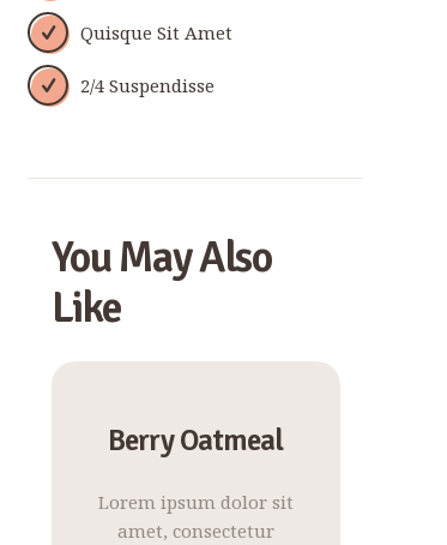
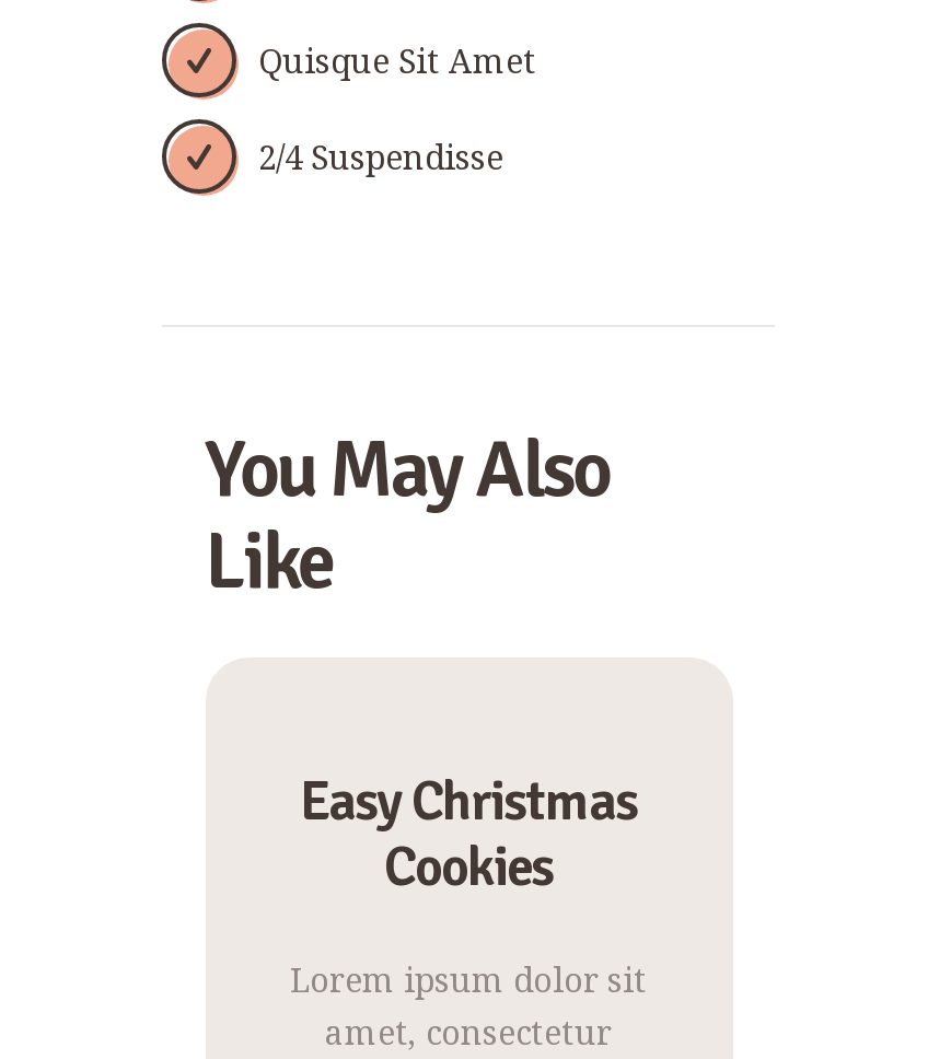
[108,421,283,458] Berry Oatmeal -> [300,767,637,901] Easy Christmas | Cookies

